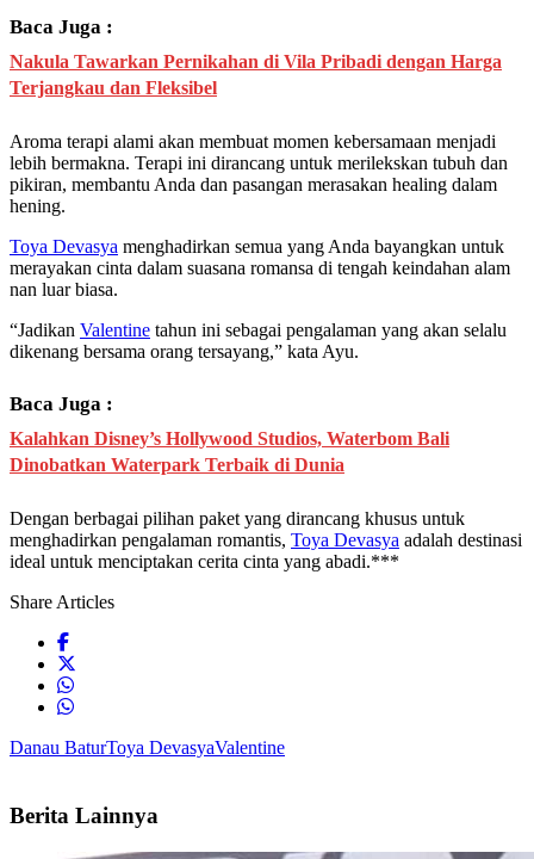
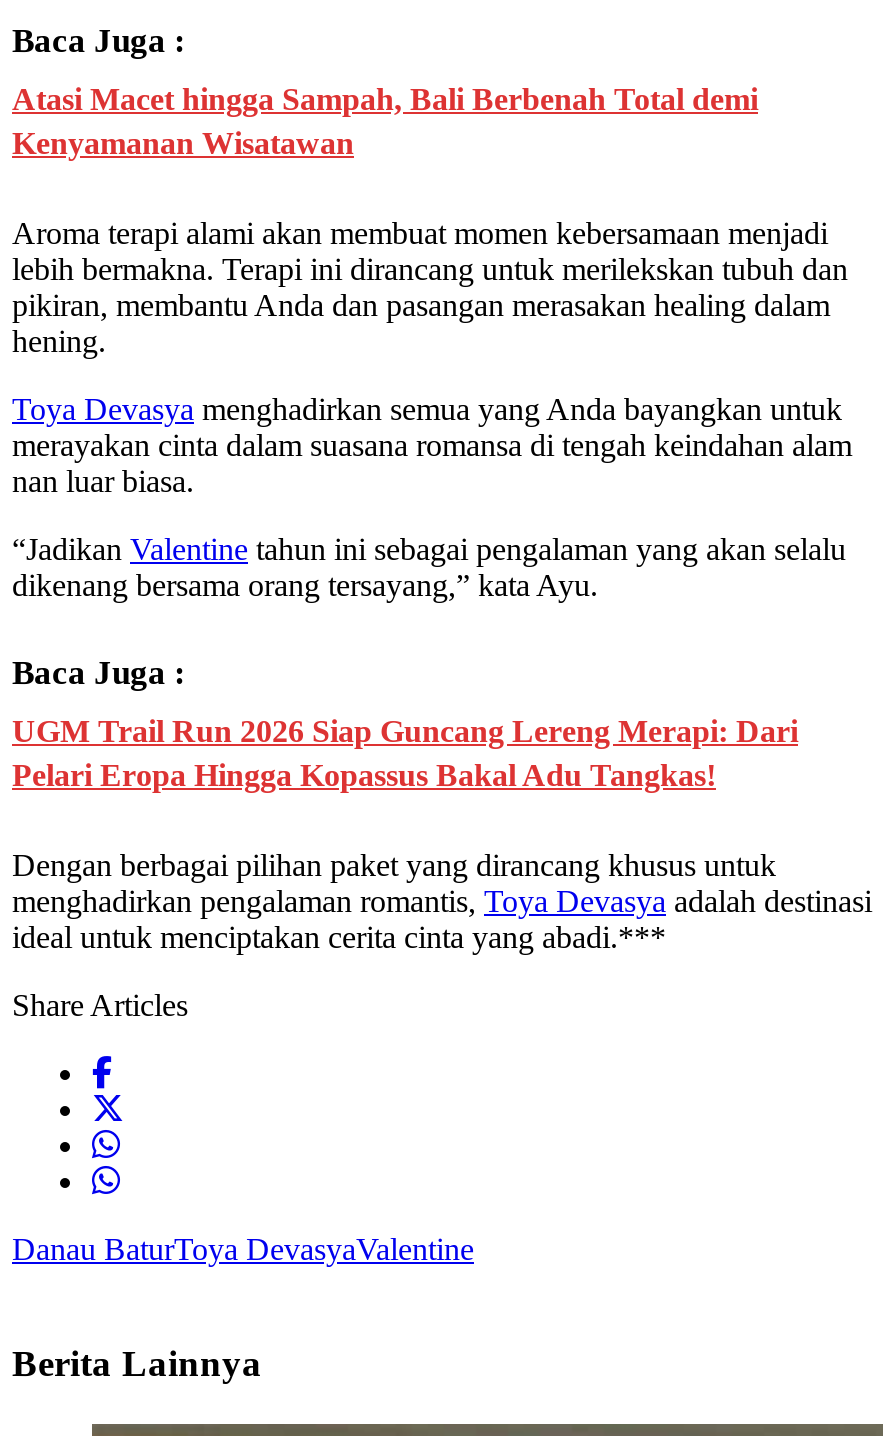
[10,52,502,98] Nakula Tawarkan Pernikahan di Vila Pribadi dengan Harga | Terjangkau dan Fleksibel -> [12,82,758,160] Atasi Macet hingga Sampah, Bali Berbenah Total demi | Kenyamanan Wisatawan
[10,429,449,475] Kalahkan Disney’s Hollywood Studios, Waterbom Bali | Dinobatkan Waterpark Terbaik di Dunia -> [12,714,798,792] UGM Trail Run 2026 Siap Guncang Lereng Merapi: Dari | Pelari Eropa Hingga Kopassus Bakal Adu Tangkas!

